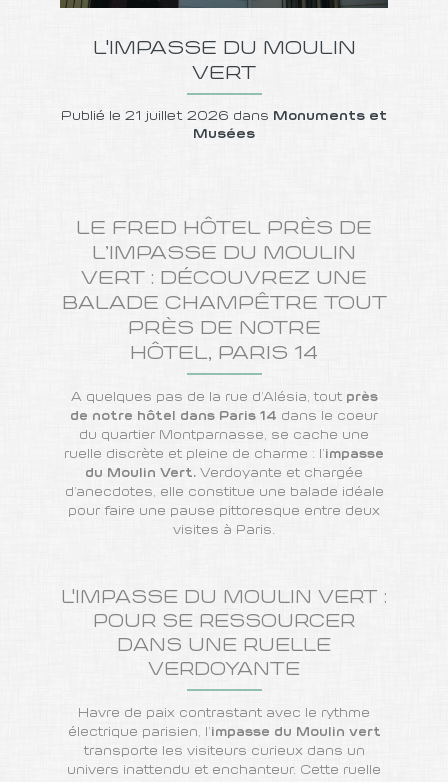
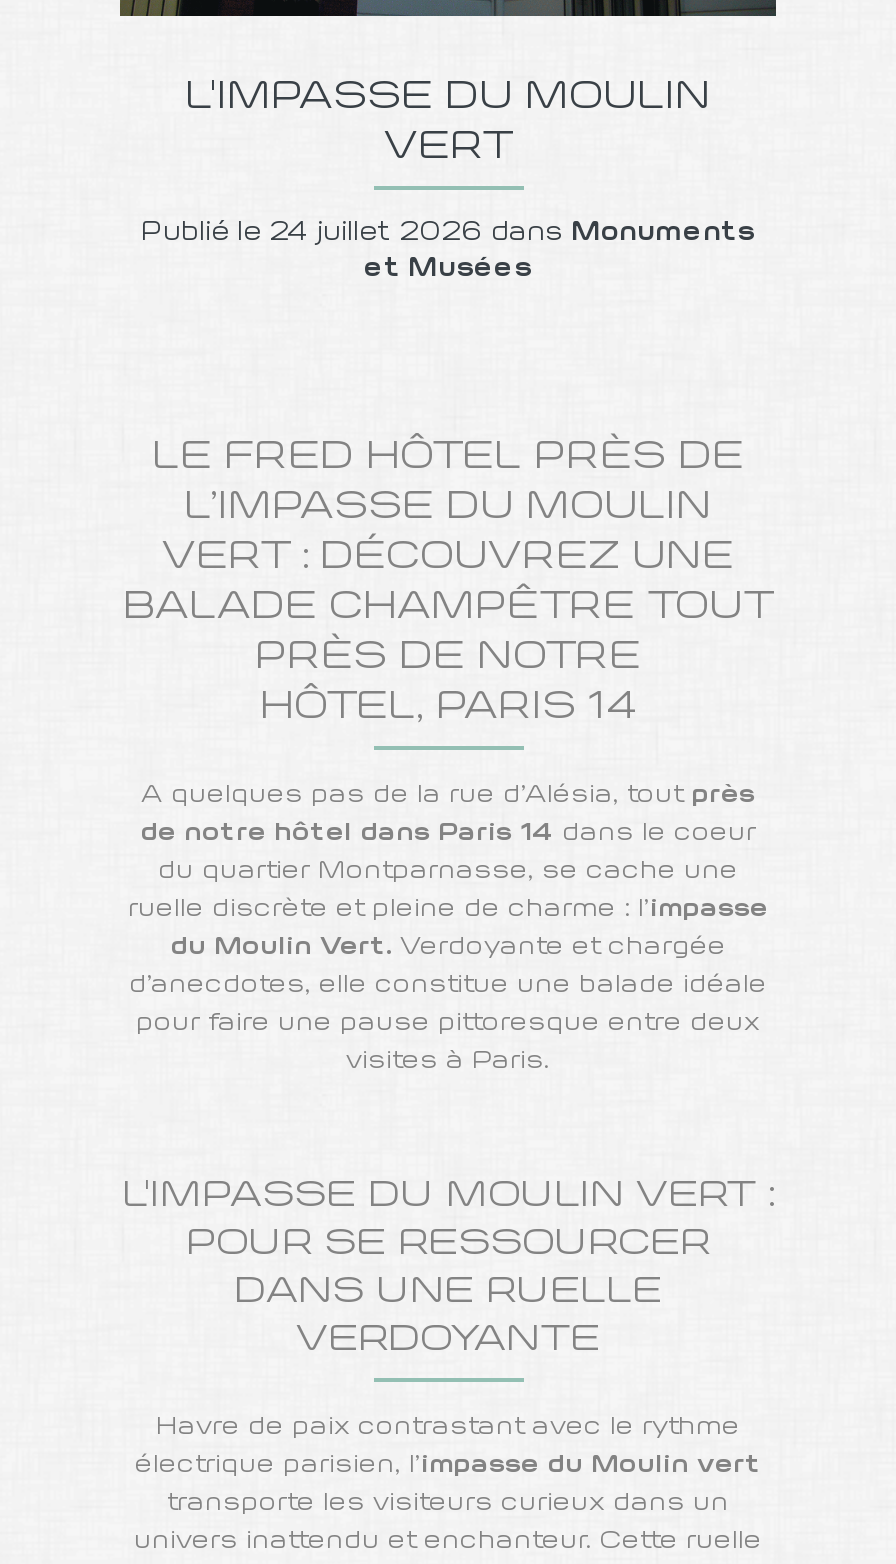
[61,109,387,142] Publié le 21 juillet 2026 dans Monuments et | Musées -> [141,218,755,284] Publié le 24 juillet 2026 dans Monuments | et Musées

